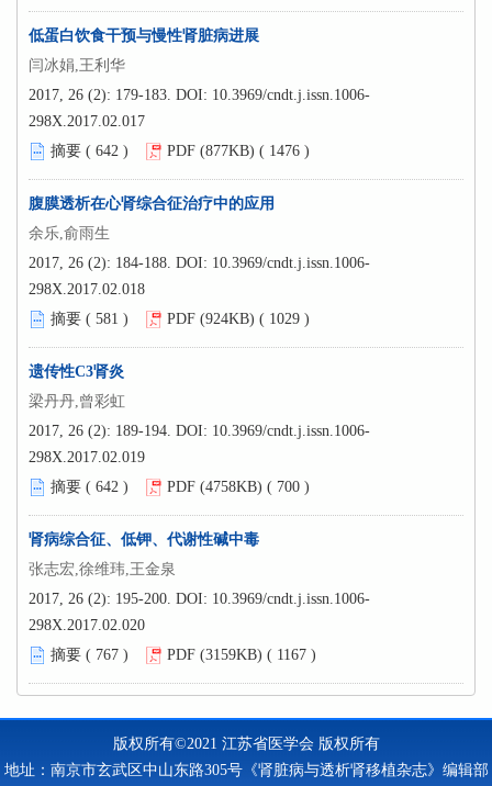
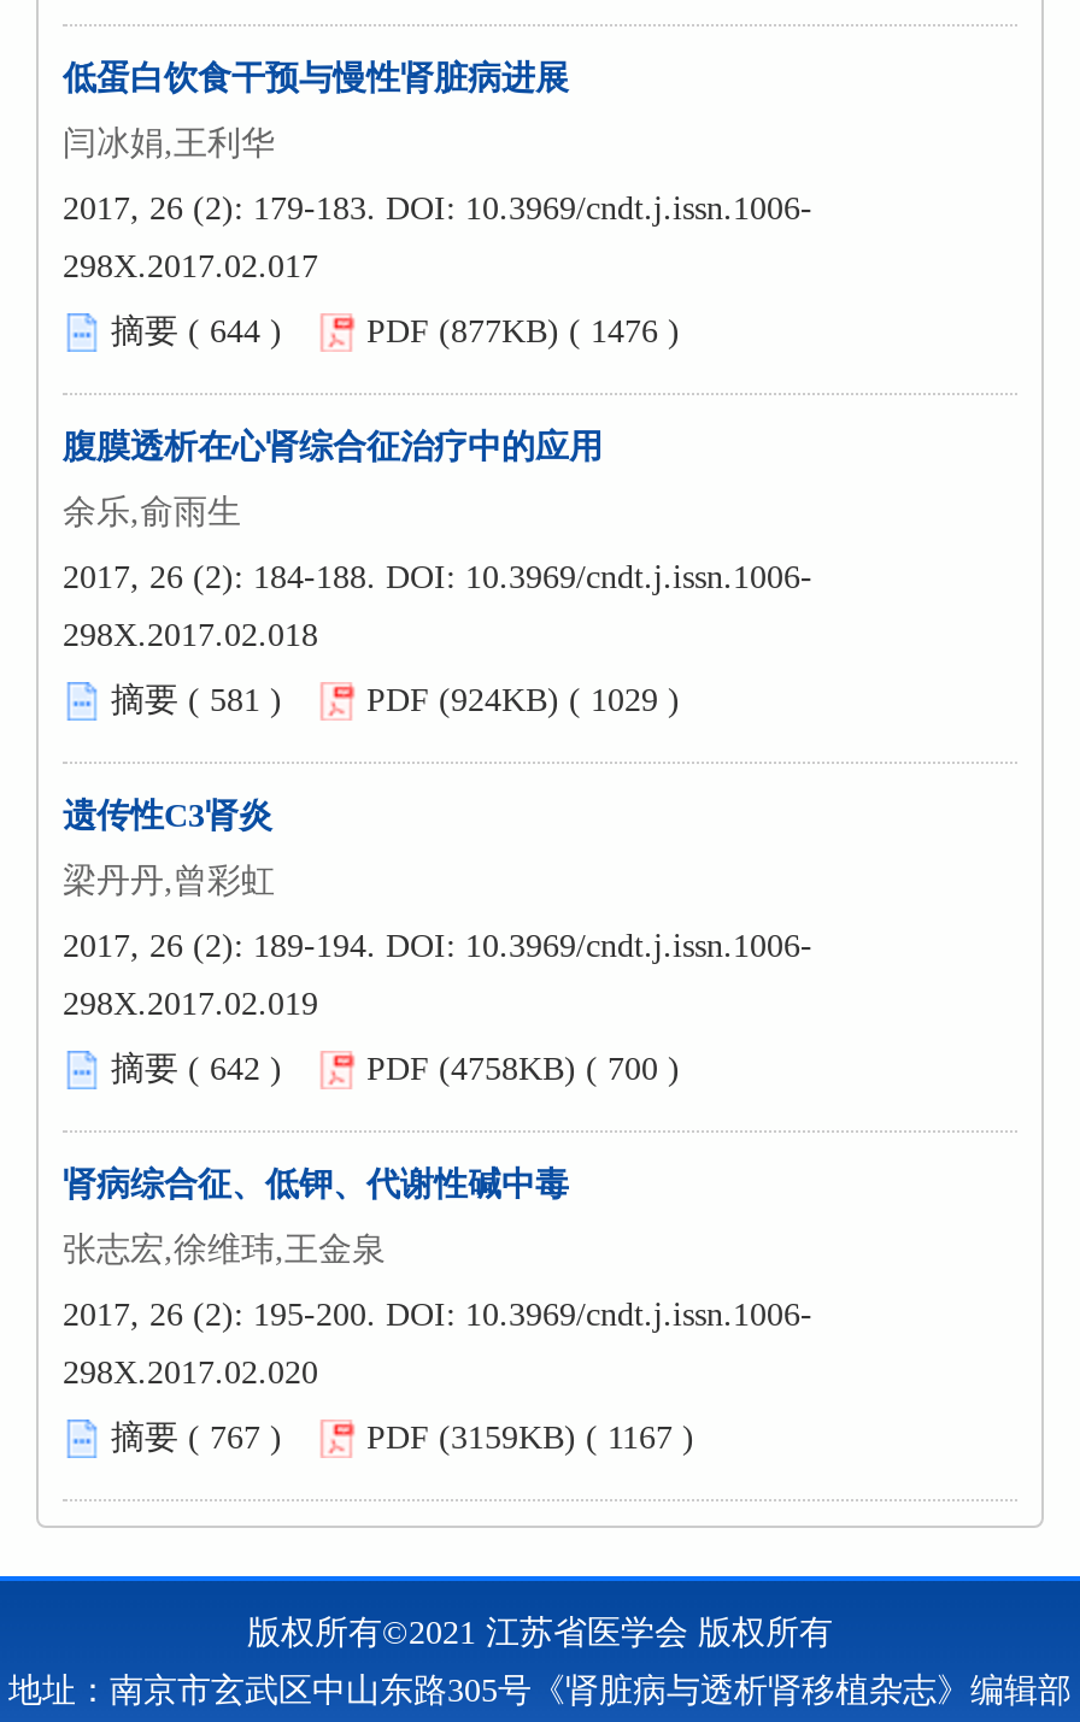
[51,143,128,160] 摘要 (642) -> [111,315,282,351] 摘要 (644)

